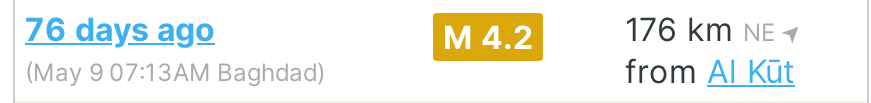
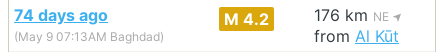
[25,10,215,50] 76 days ago -> [14,5,108,25] 74 days ago

